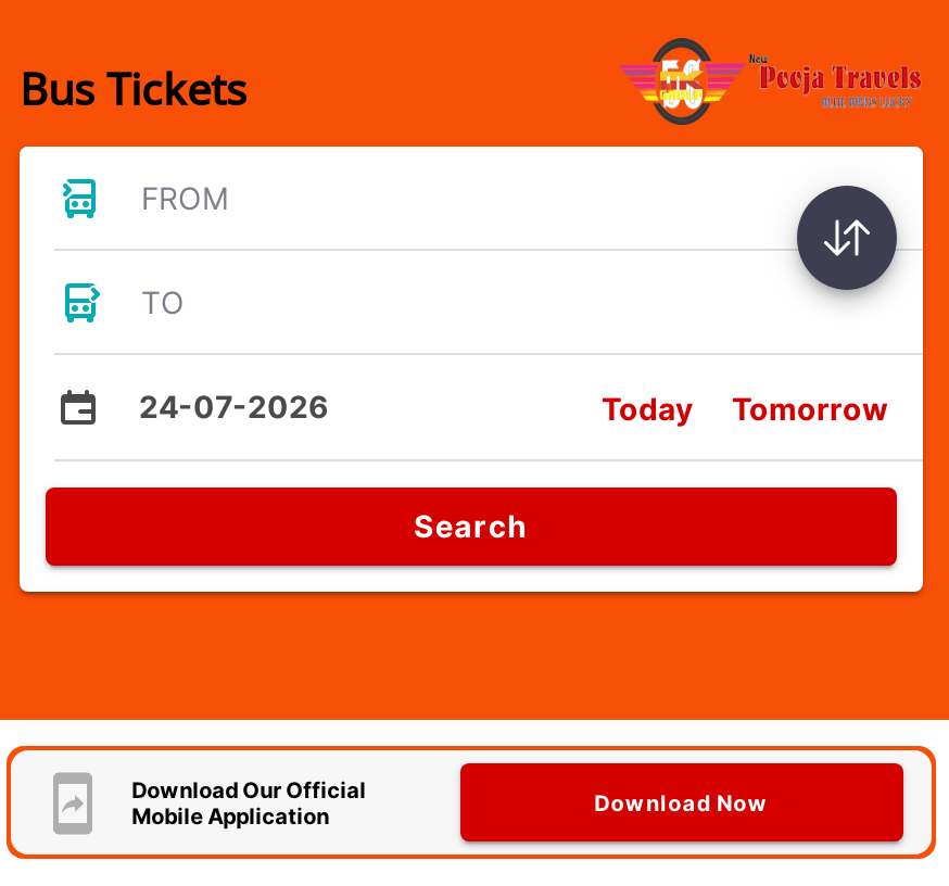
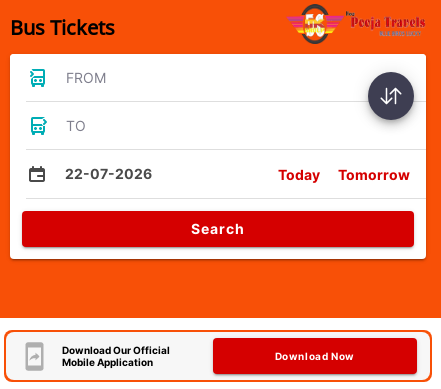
[139,388,328,425] 24-07-2026 -> [65,165,152,182] 22-07-2026

